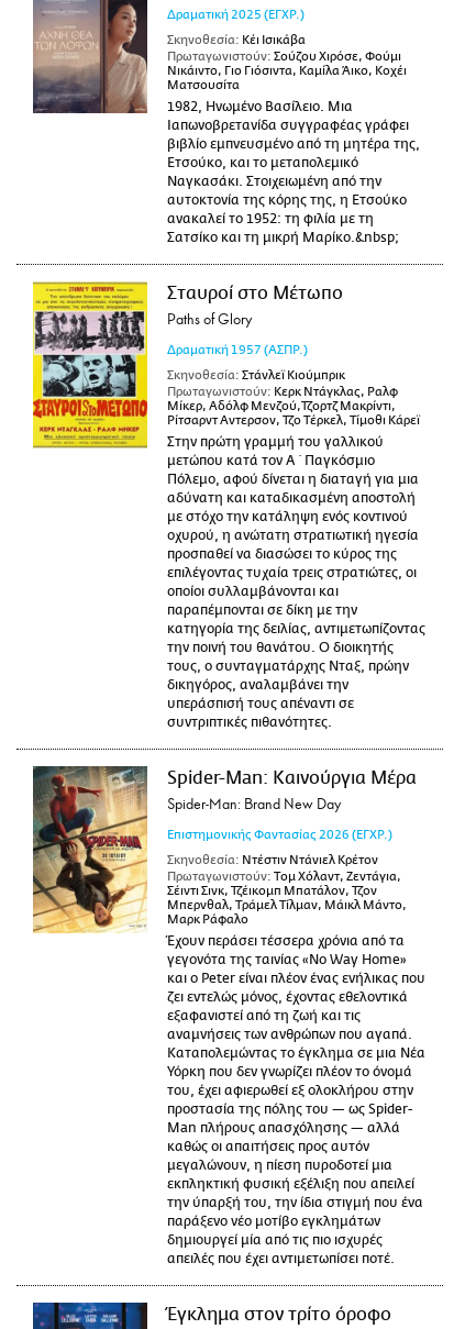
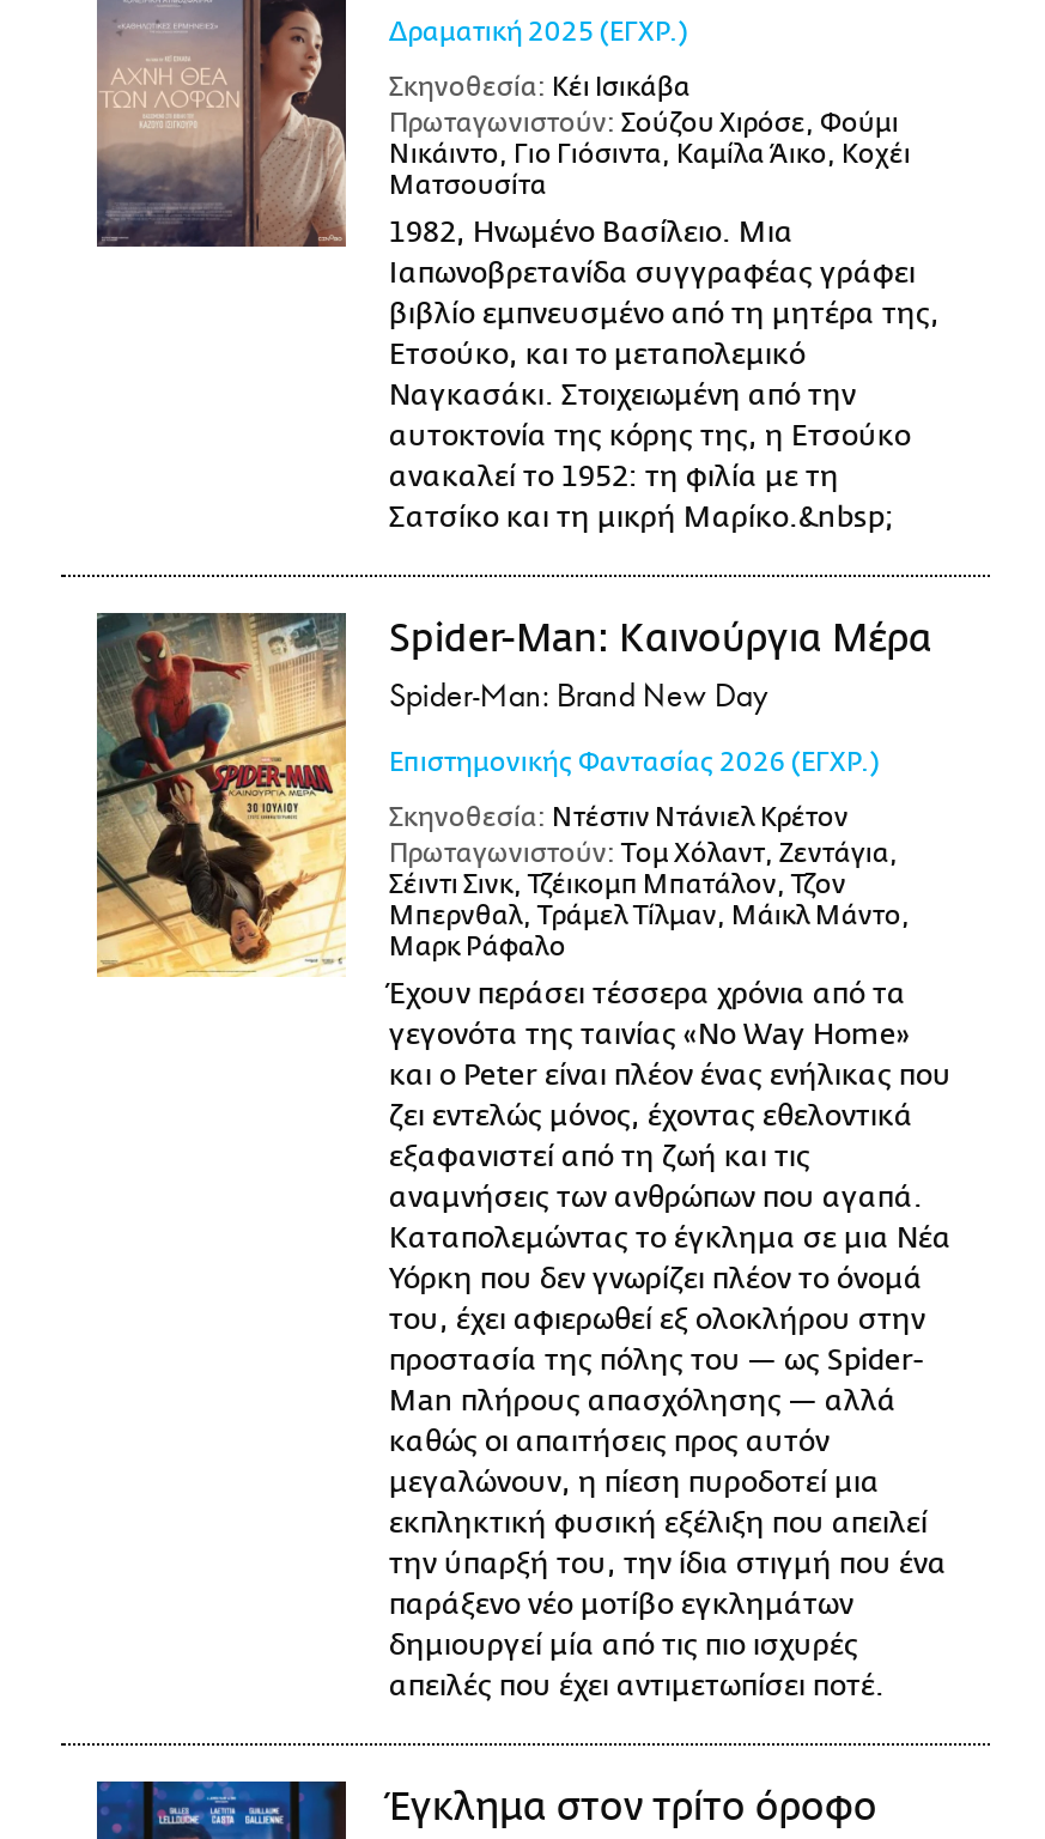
[32,281,425,730] [image] | Σταυροί στο Μέτωπο | Paths of Glory | Δραματική 1957 (ΑΣΠΡ.) | Σκηνοθεσία: Στάνλεϊ Κιούμπρικ | Πρωταγωνιστούν: Κερκ Ντάγκλας, Ραλφ | Μίκερ, Αδόλφ Μενζού,Τζορτζ Μακρίντι, | Ρίτσαρντ Αντερσον, Τζο Τέρκελ, Τίμοθι Κάρεϊ | Στην πρώτη γραμμή του γαλλικού | μετώπου κατά τον Α΄ Παγκόσμιο | Πόλεμο, αφού δίνεται η διαταγή για μια | αδύνατη και καταδικασμένη αποστολή | με στόχο την κατάληψη ενός κοντινού | οχυρού, η ανώτατη στρατιωτική ηγεσία | προσπαθεί να διασώσει το κύρος της | επιλέγοντας τυχαία τρεις στρατιώτες, οι | οποίοι συλλαμβάνονται και | παραπέμπονται σε δίκη με την | κατηγορία της δειλίας, αντιμετωπίζοντας | την ποινή του θανάτου. Ο διοικητής | τους, ο συνταγματάρχης Νταξ, πρώην | δικηγόρος, αναλαμβάνει την | υπεράσπισή τους απέναντι σε | συντριπτικές πιθανότητες. -> none

